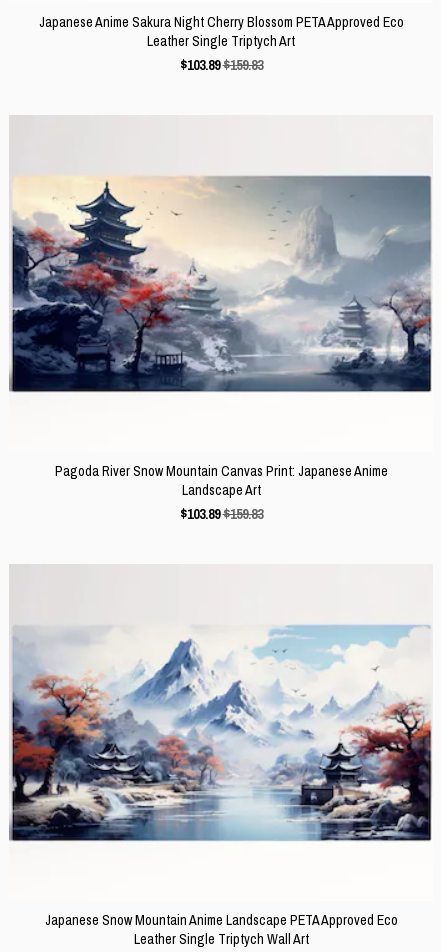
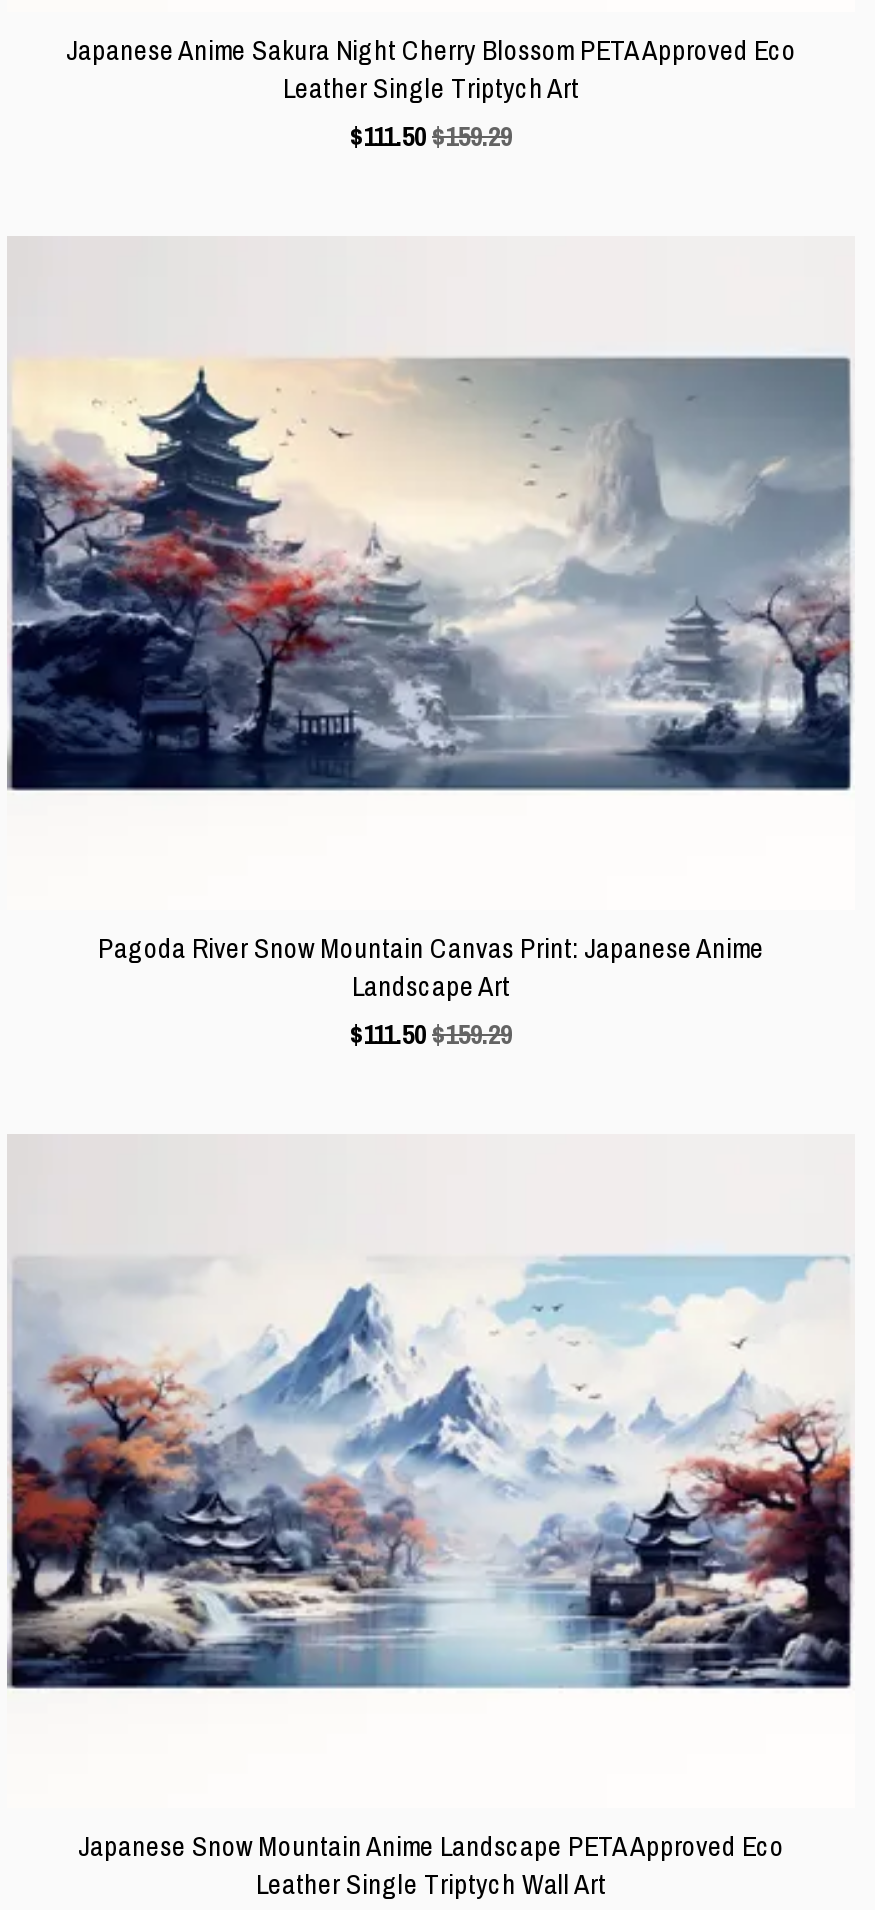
[179,56,262,74] $103.89 $159.83 -> [350,119,512,155] $111.50 $159.29
[179,505,262,523] $103.89 $159.83 -> [350,1016,512,1052] $111.50 $159.29

